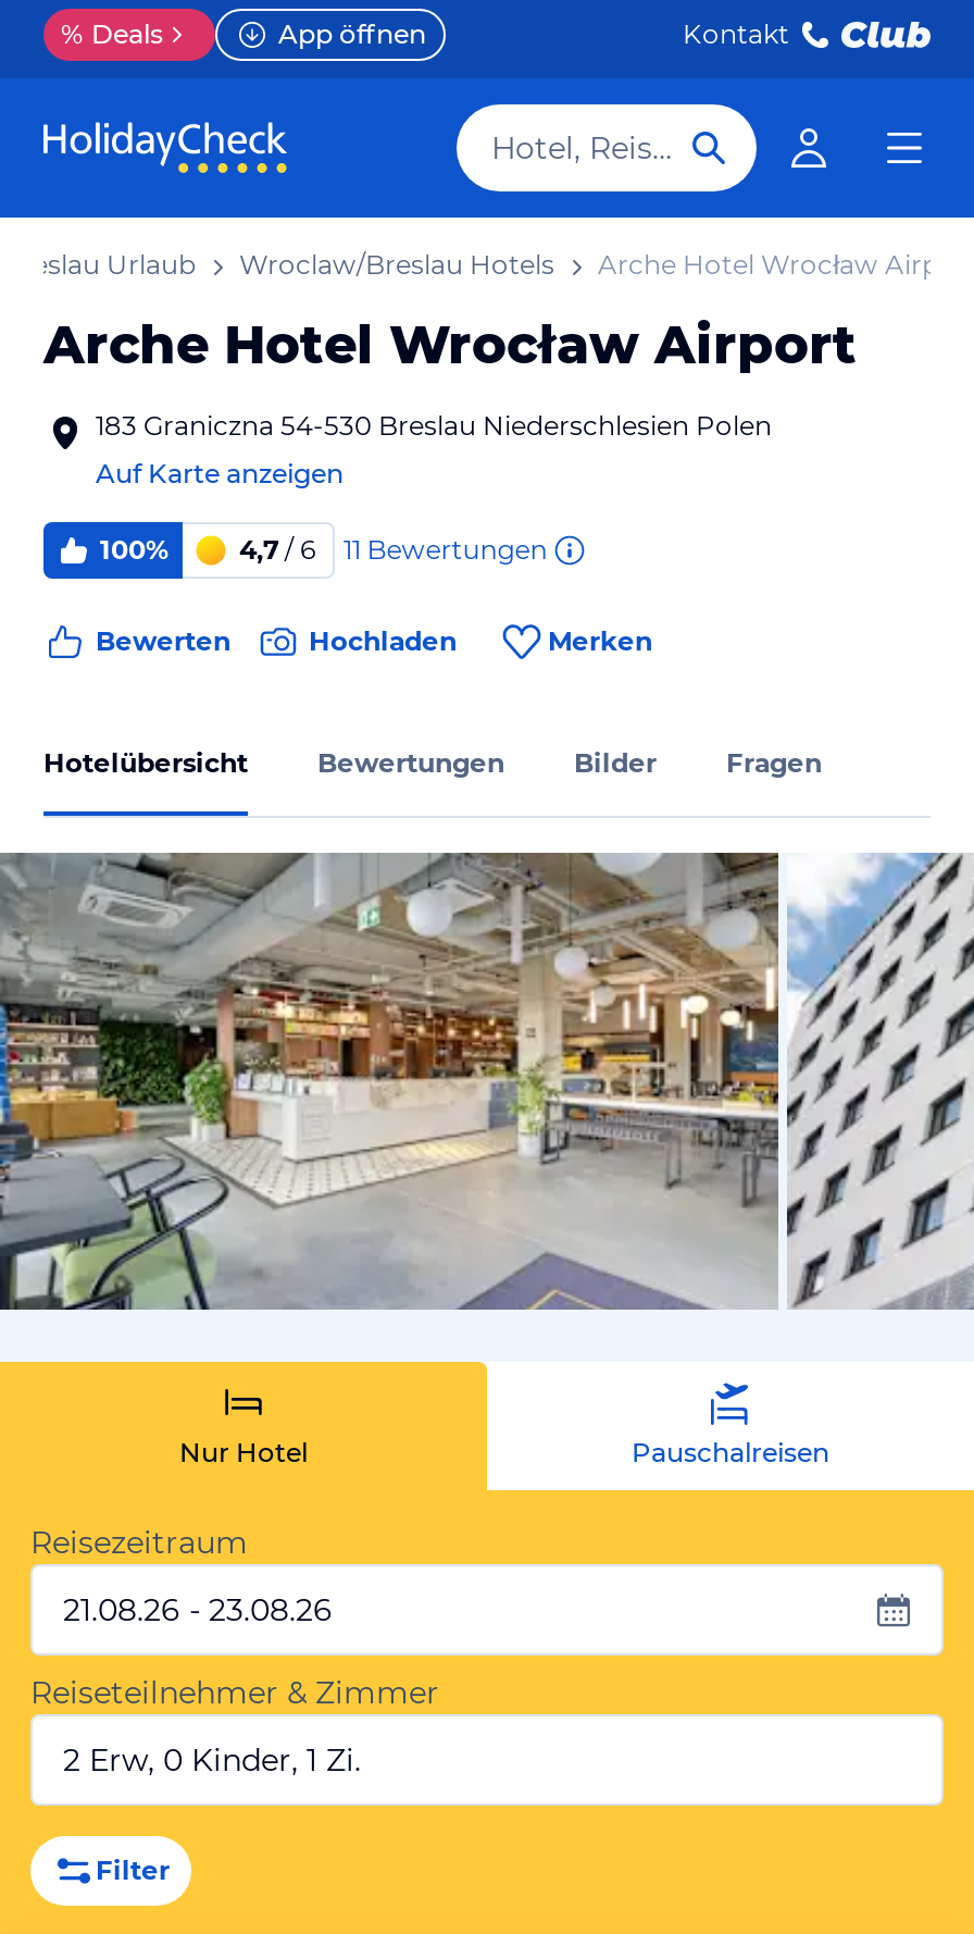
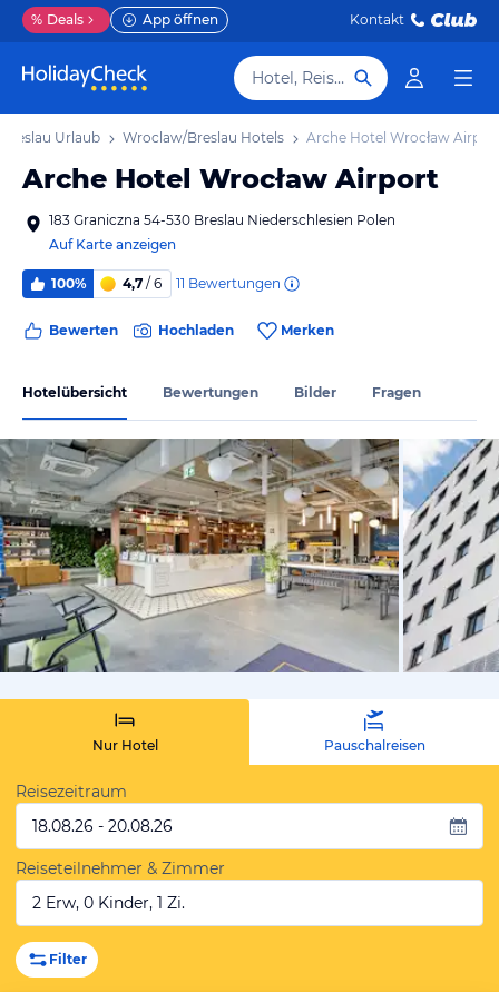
[63,1590,333,1629] 21.08.26 - 23.08.26 -> [32,816,173,836] 18.08.26 - 20.08.26

